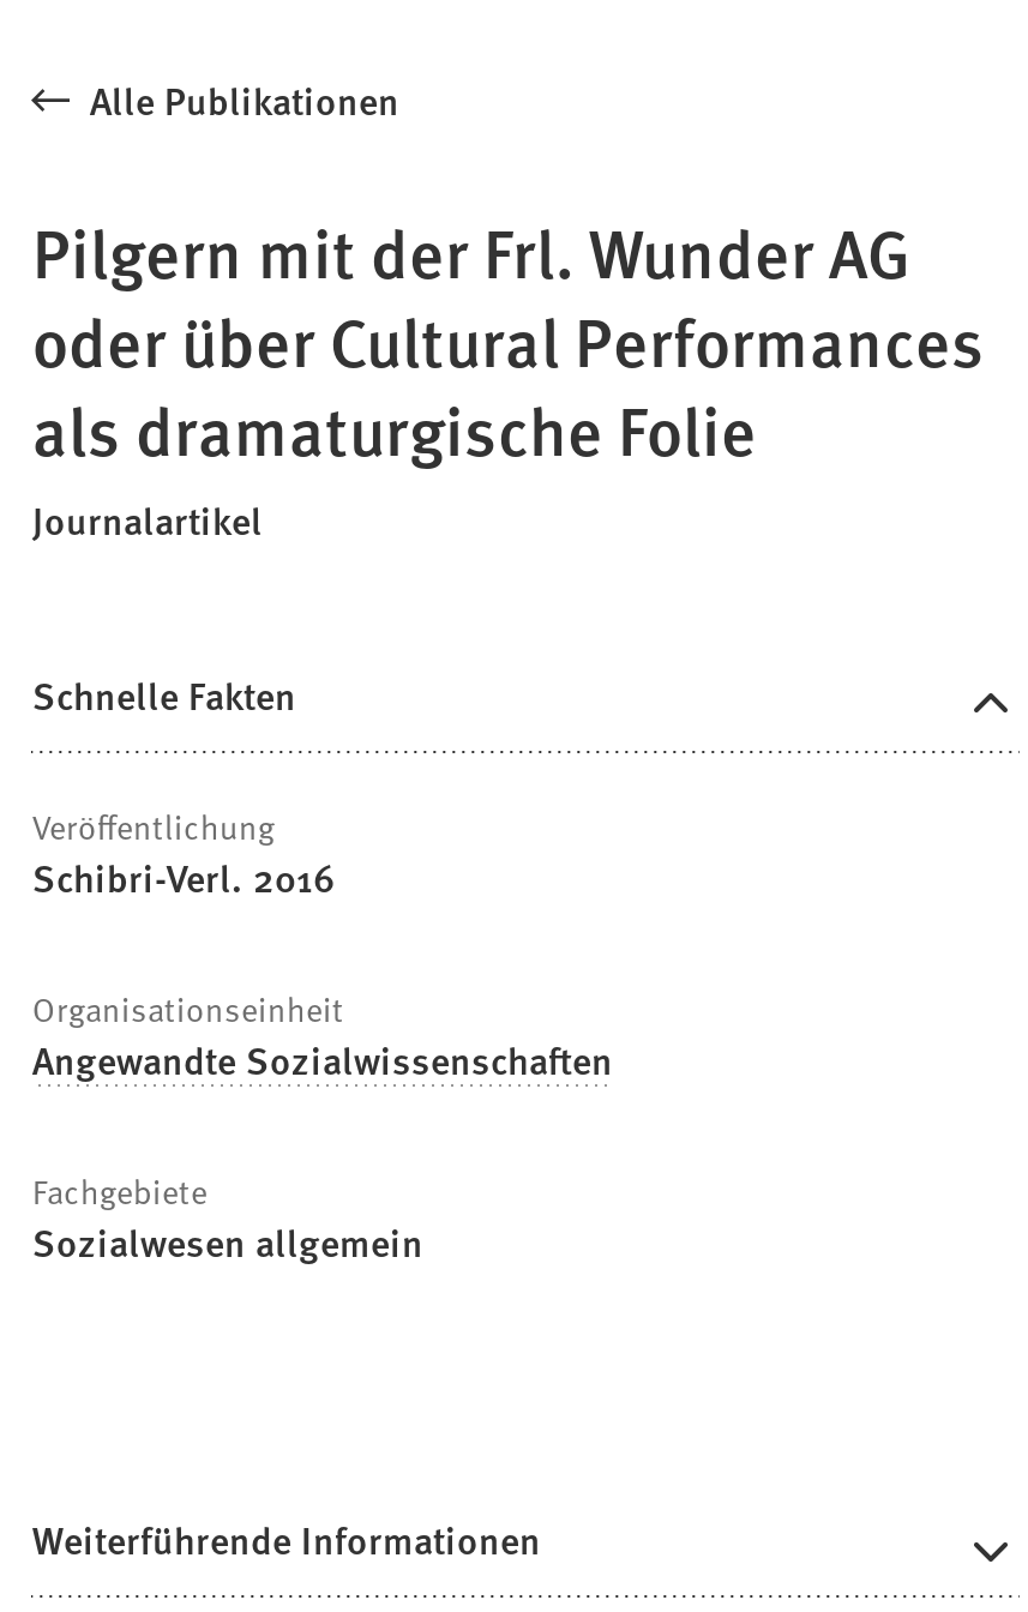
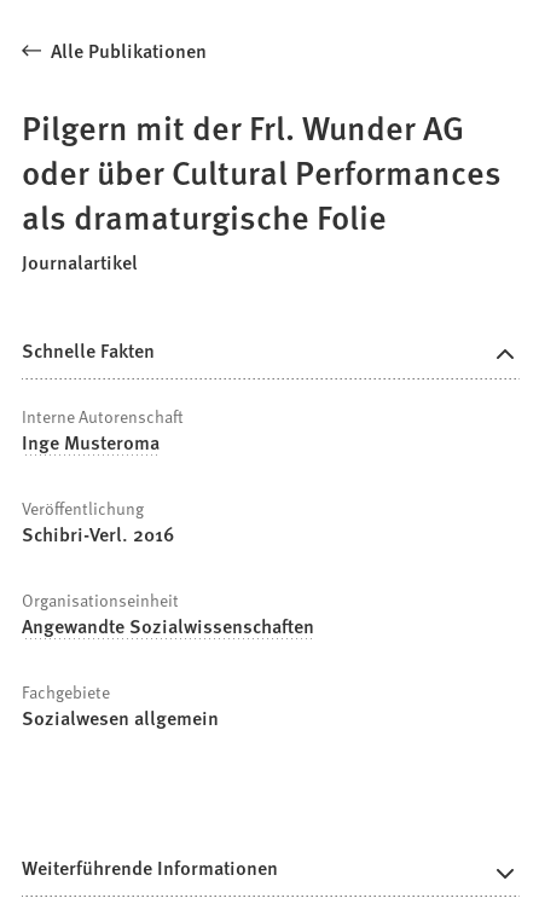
none -> [22,404,184,456] Interne Autorenschaft | Inge Musteroma

